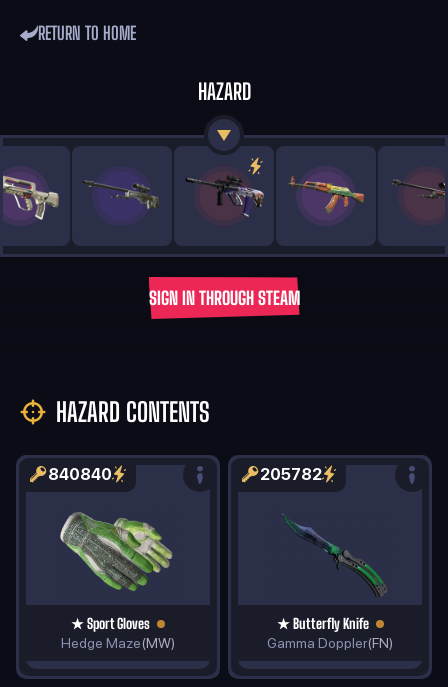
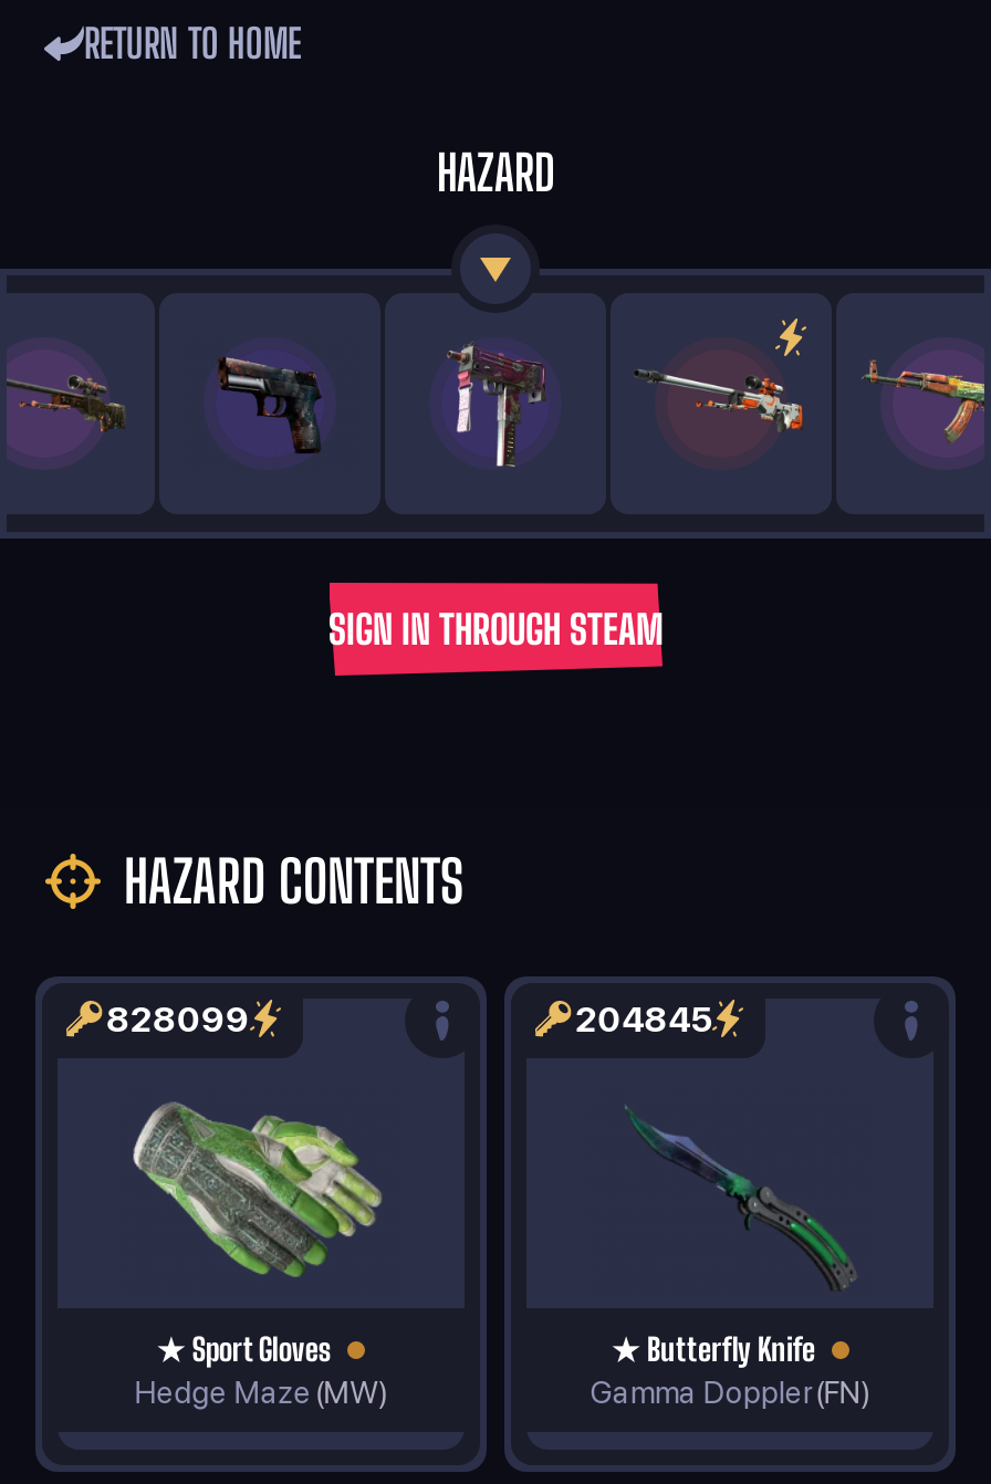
[186,157,264,224] [image] -> [442,322,582,468] [image]
[302,159,364,220] [image] -> [666,317,807,454] [image]
[3,175,59,220] [image] -> [7,362,128,454] [image]
[89,176,158,218] [image] -> [217,357,345,454] [image]
[393,173,445,219] [image] -> [867,351,984,457] [image]
[48,465,112,484] 840840 -> [106,999,250,1041] 828099
[260,465,322,484] 205782 -> [576,999,713,1041] 204845

